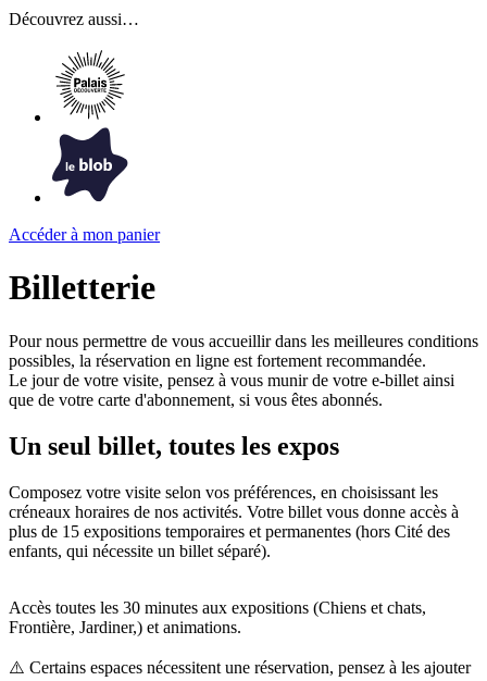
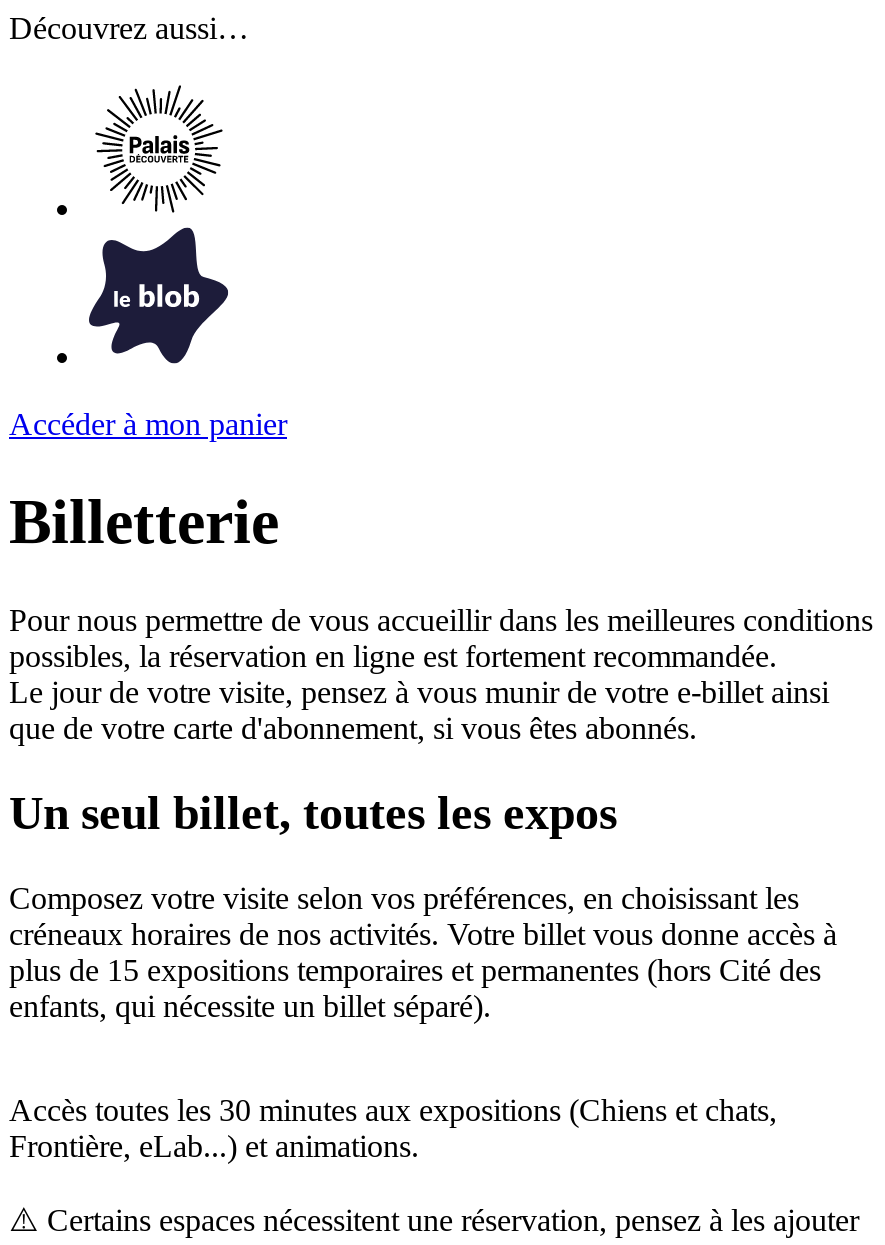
[9,618,241,636] Frontière, Jardiner,) et animations. -> [9,1128,419,1162] Frontière, eLab...) et animations.

